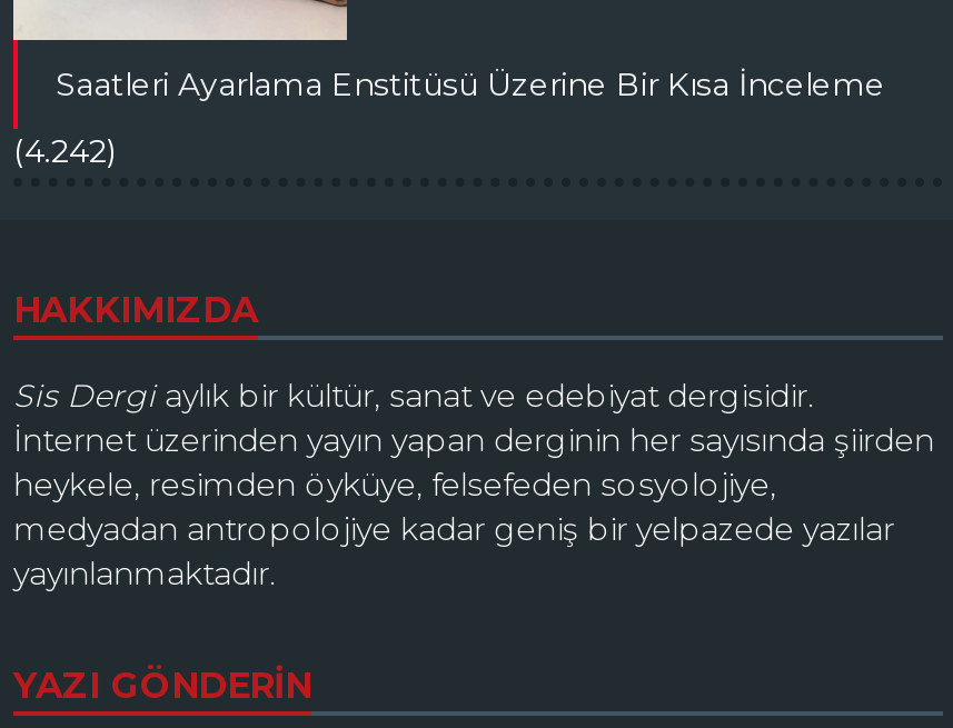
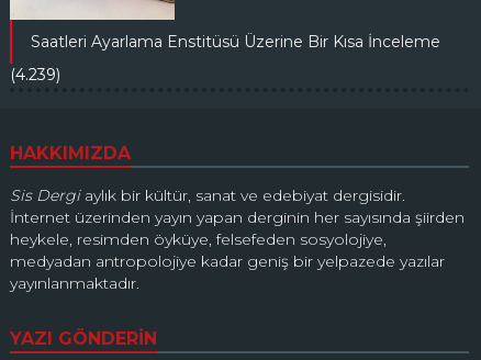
[13,130,116,170] (4.242) -> [10,64,60,84] (4.239)

